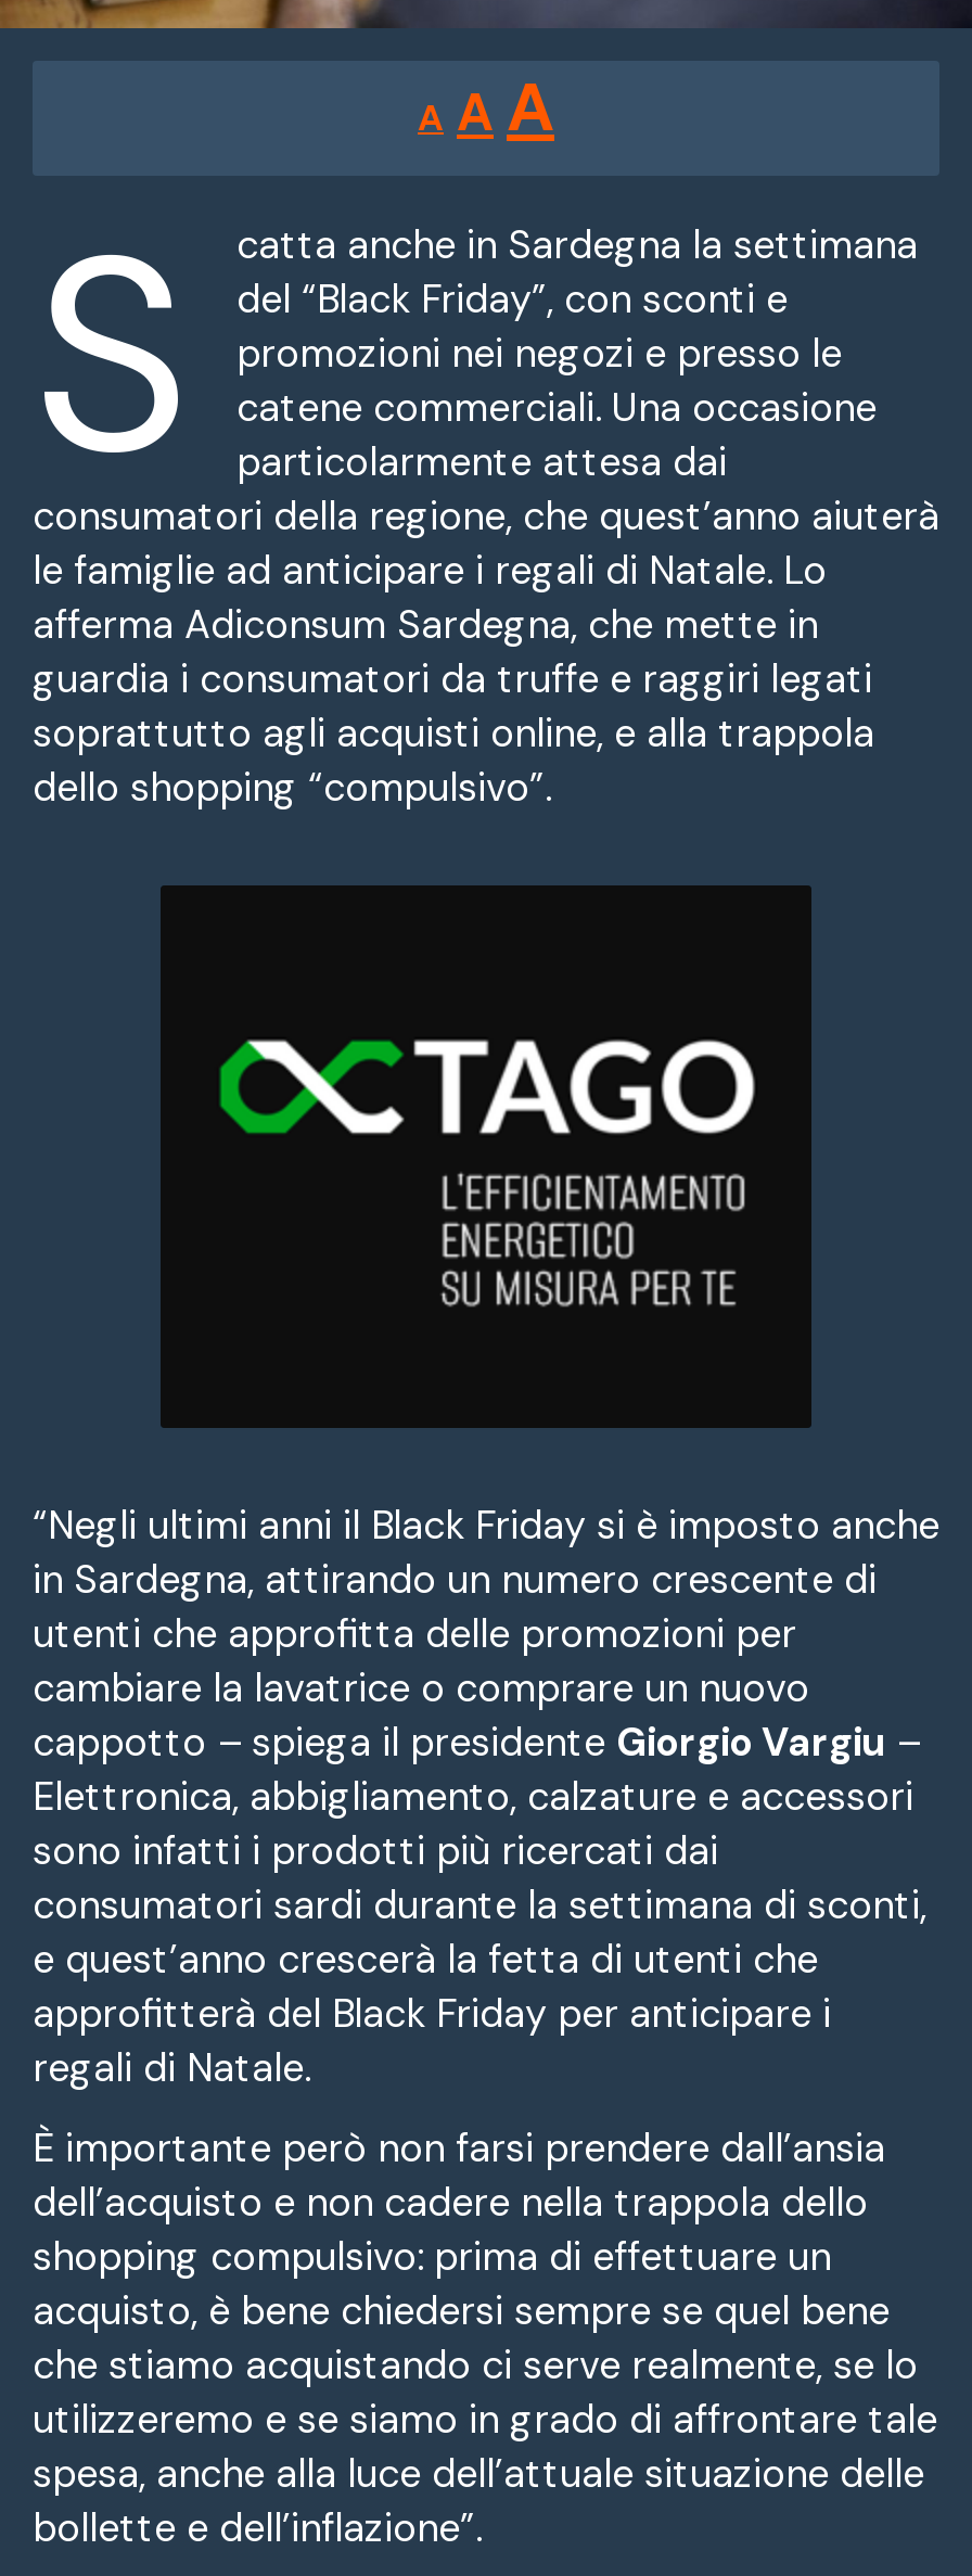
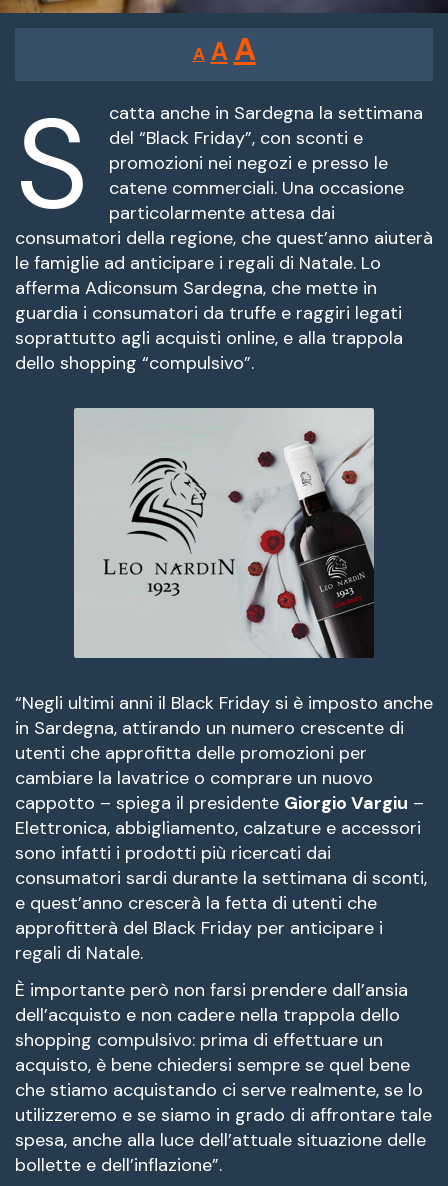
[161,885,811,1428] [image] -> [73,407,375,659] [image]

